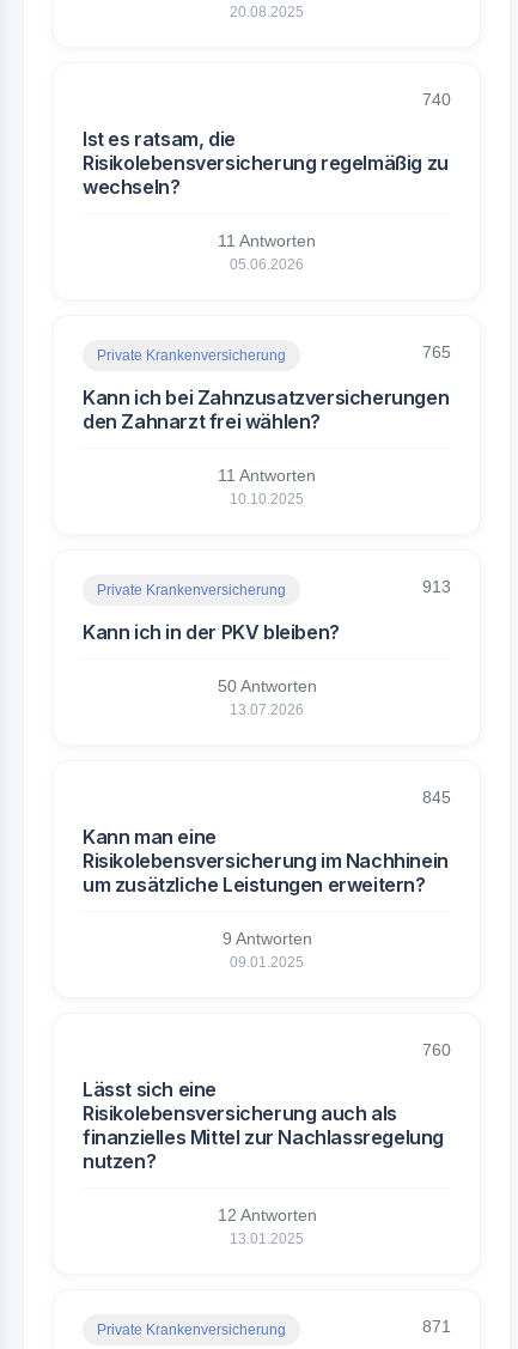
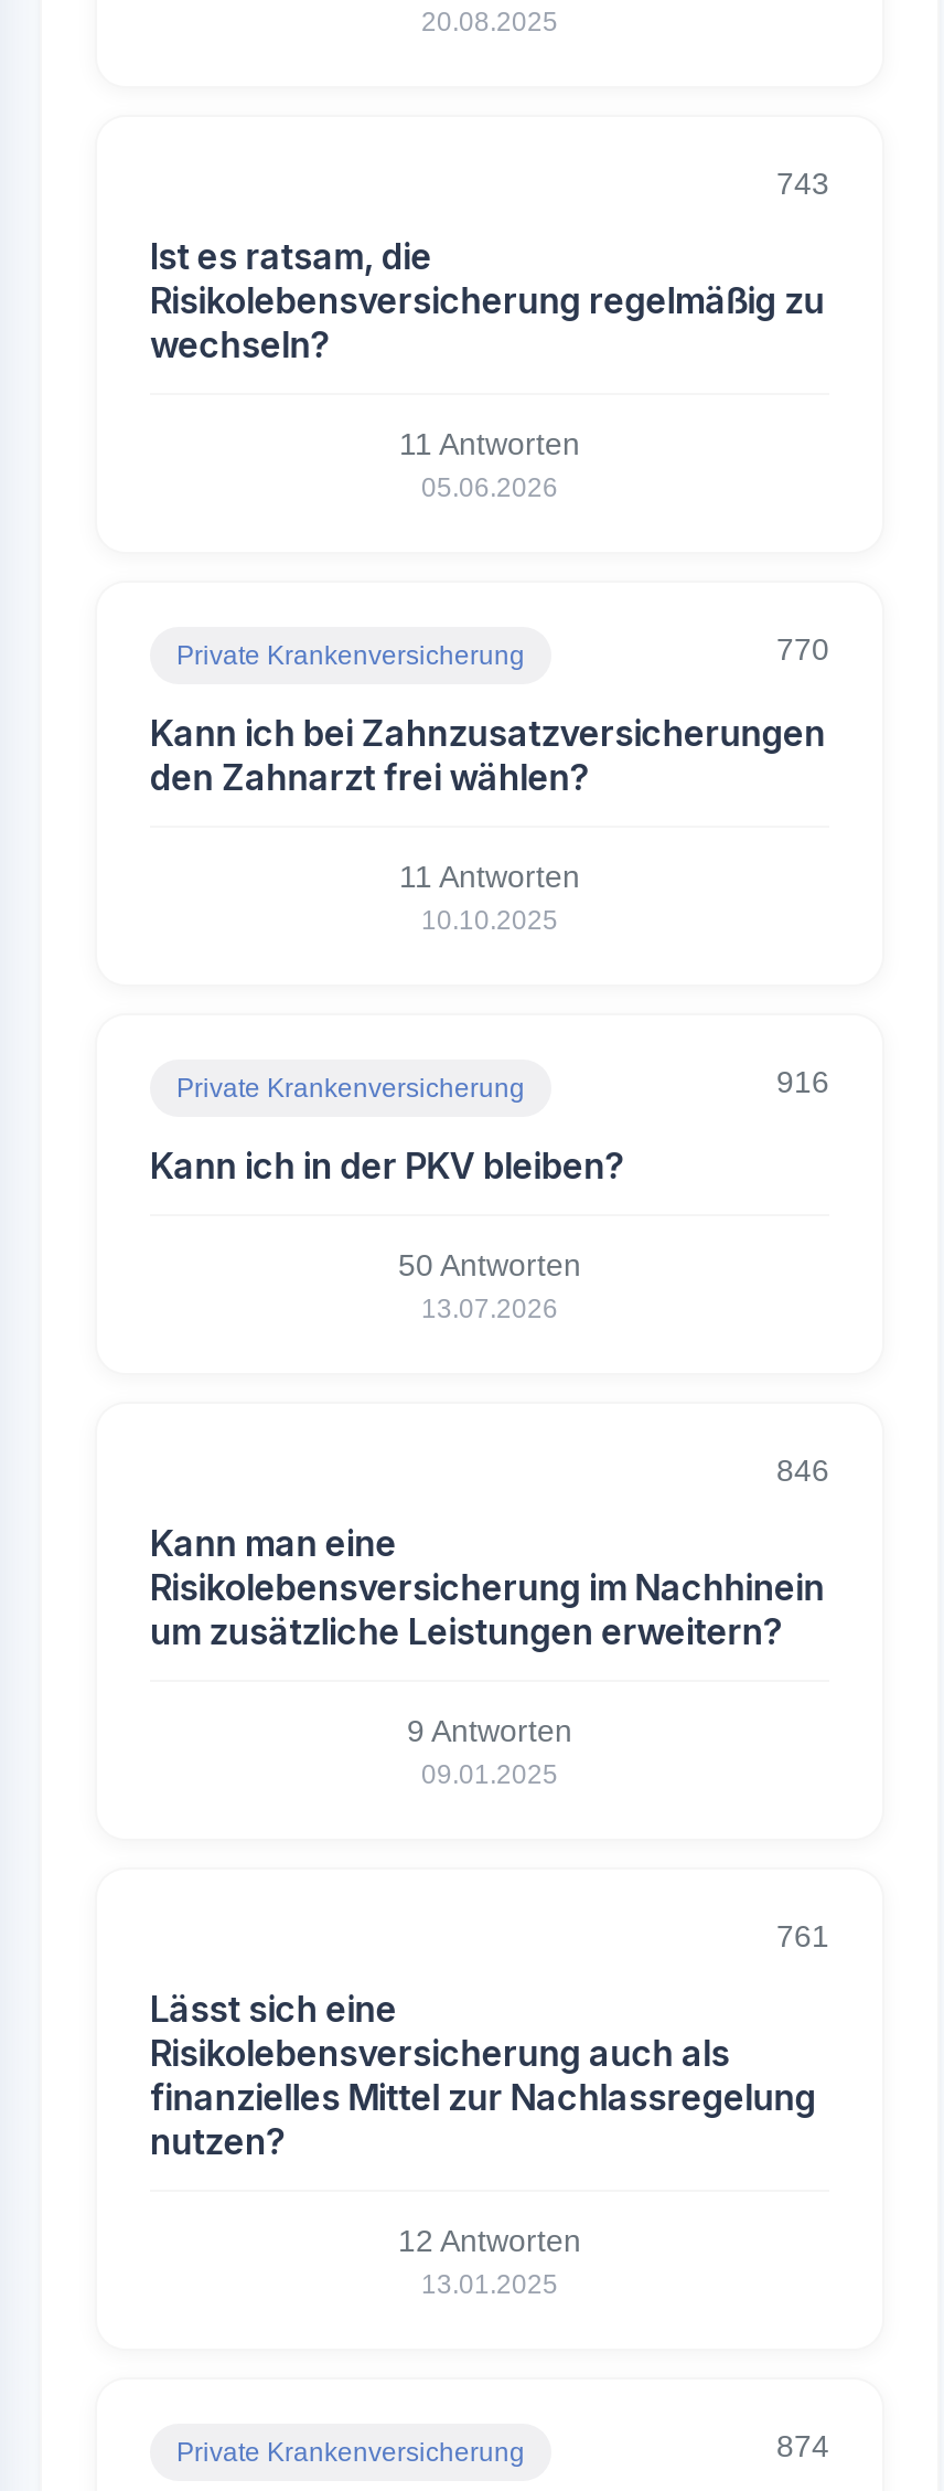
[422,90,451,109] 740 -> [776,166,829,201] 743
[422,342,451,361] 765 -> [776,631,829,667] 770
[422,577,451,596] 913 -> [776,1064,829,1099] 916
[422,788,451,807] 845 -> [776,1452,829,1488] 846
[422,1040,451,1059] 760 -> [776,1918,829,1954] 761
[422,1317,451,1336] 871 -> [776,2428,829,2463] 874

